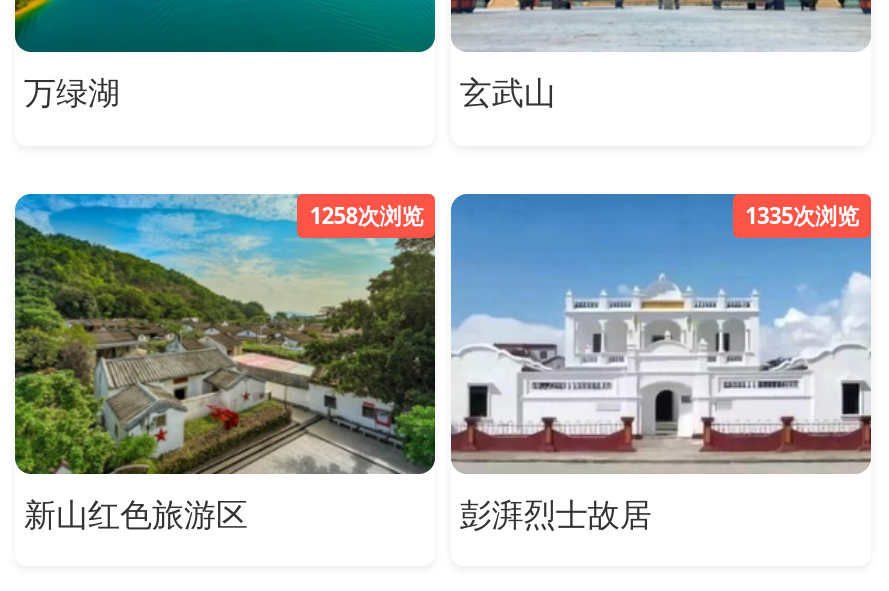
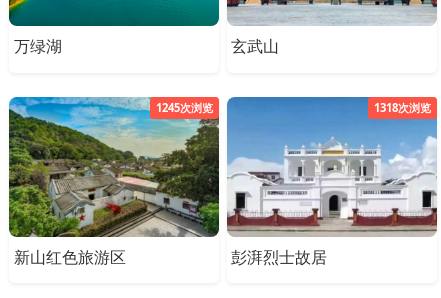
[309,199,423,229] 1258次浏览 -> [156,100,213,115] 1245次浏览
[745,199,859,229] 1335次浏览 -> [374,100,431,115] 1318次浏览

